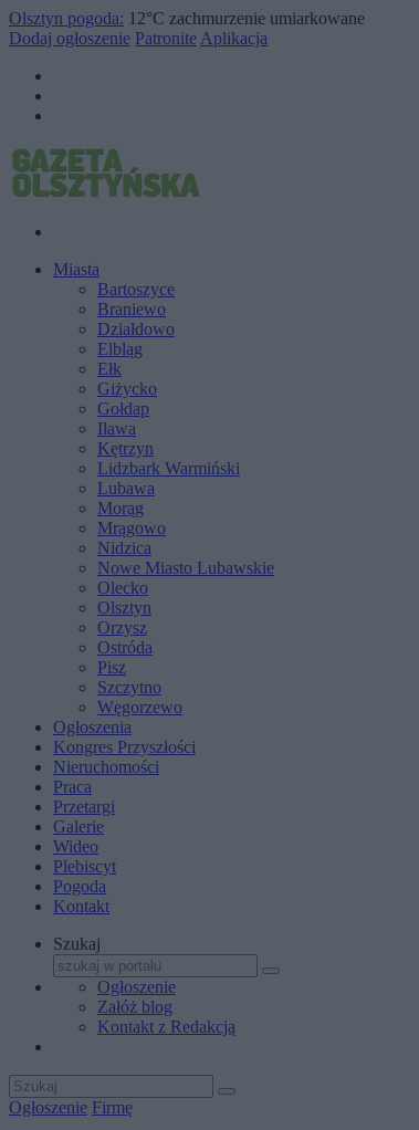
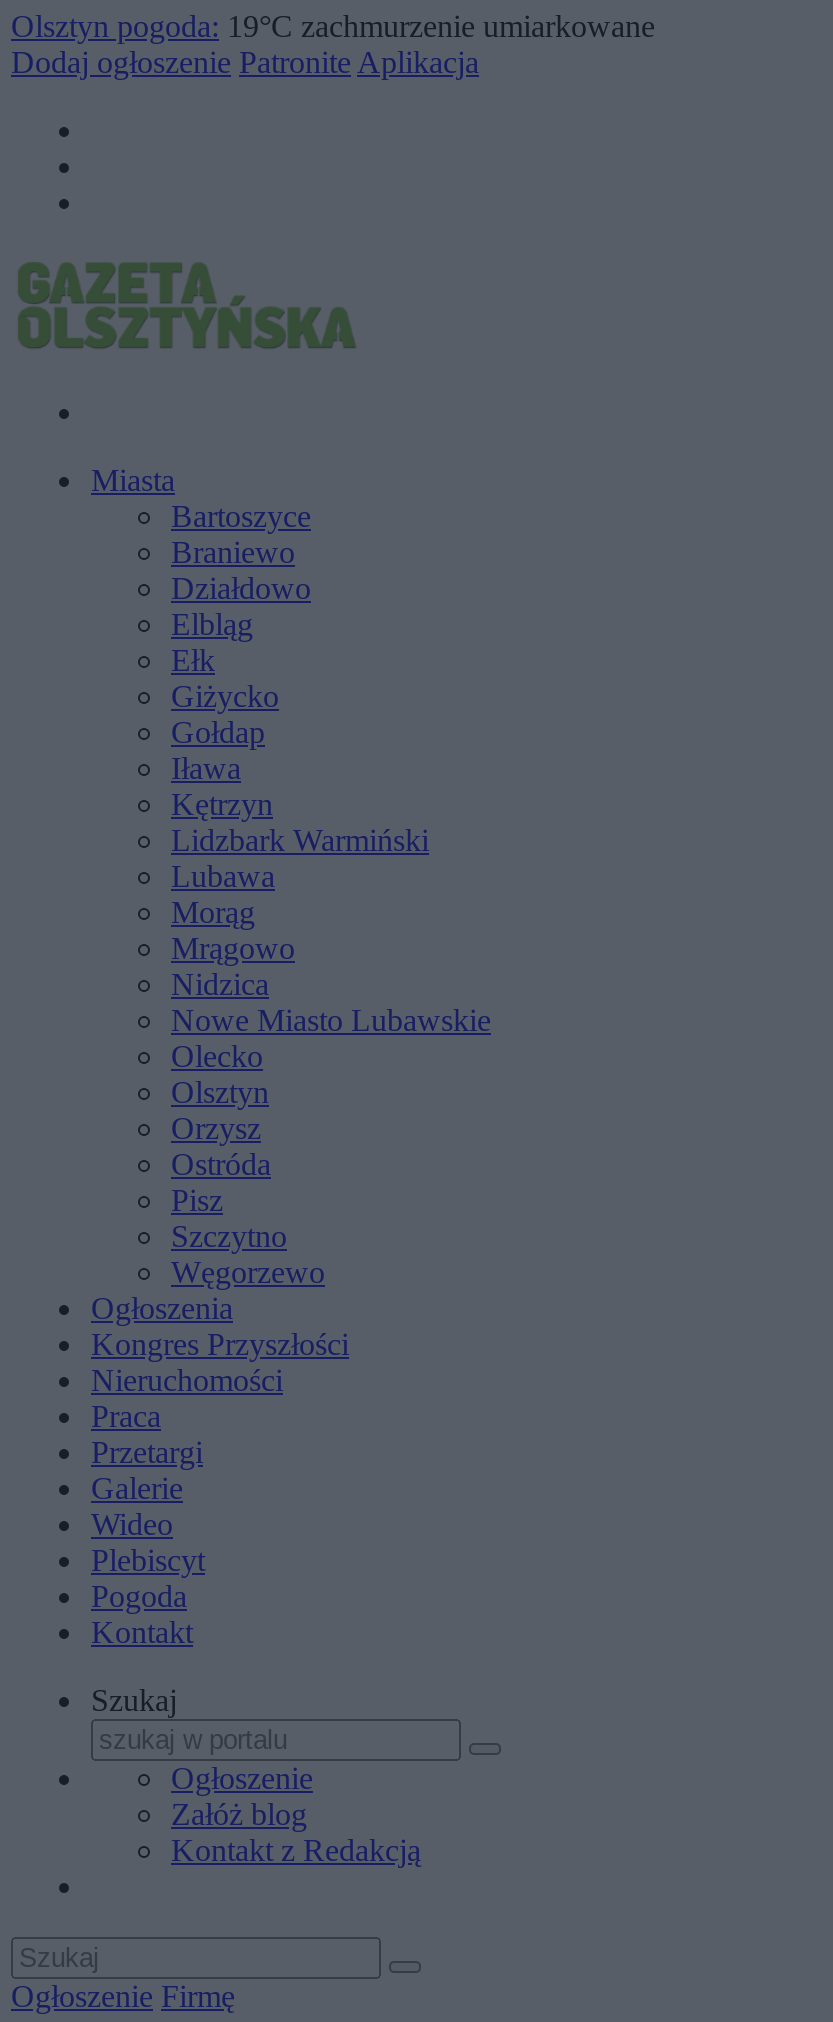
[9,9,365,28] Olsztyn pogoda: 12°C zachmurzenie umiarkowane -> [11,9,655,43] Olsztyn pogoda: 19°C zachmurzenie umiarkowane

